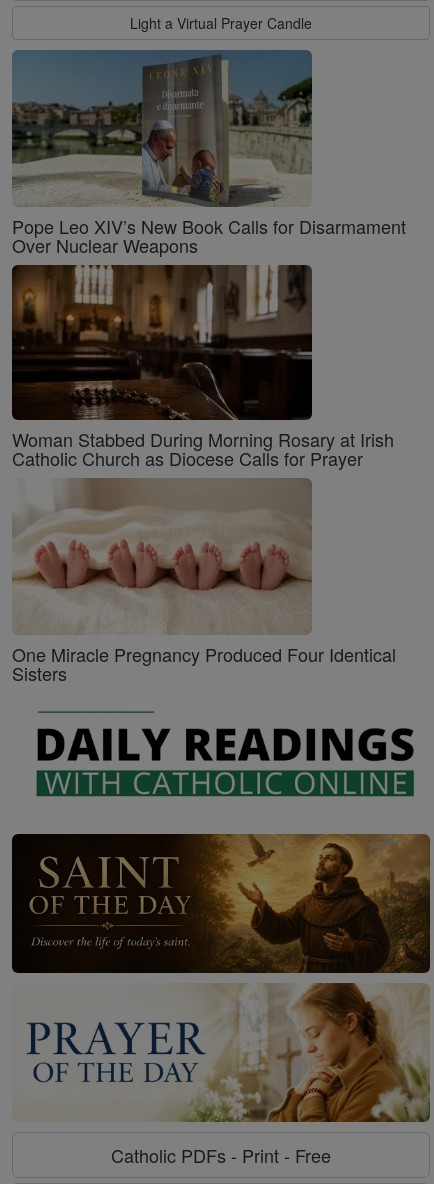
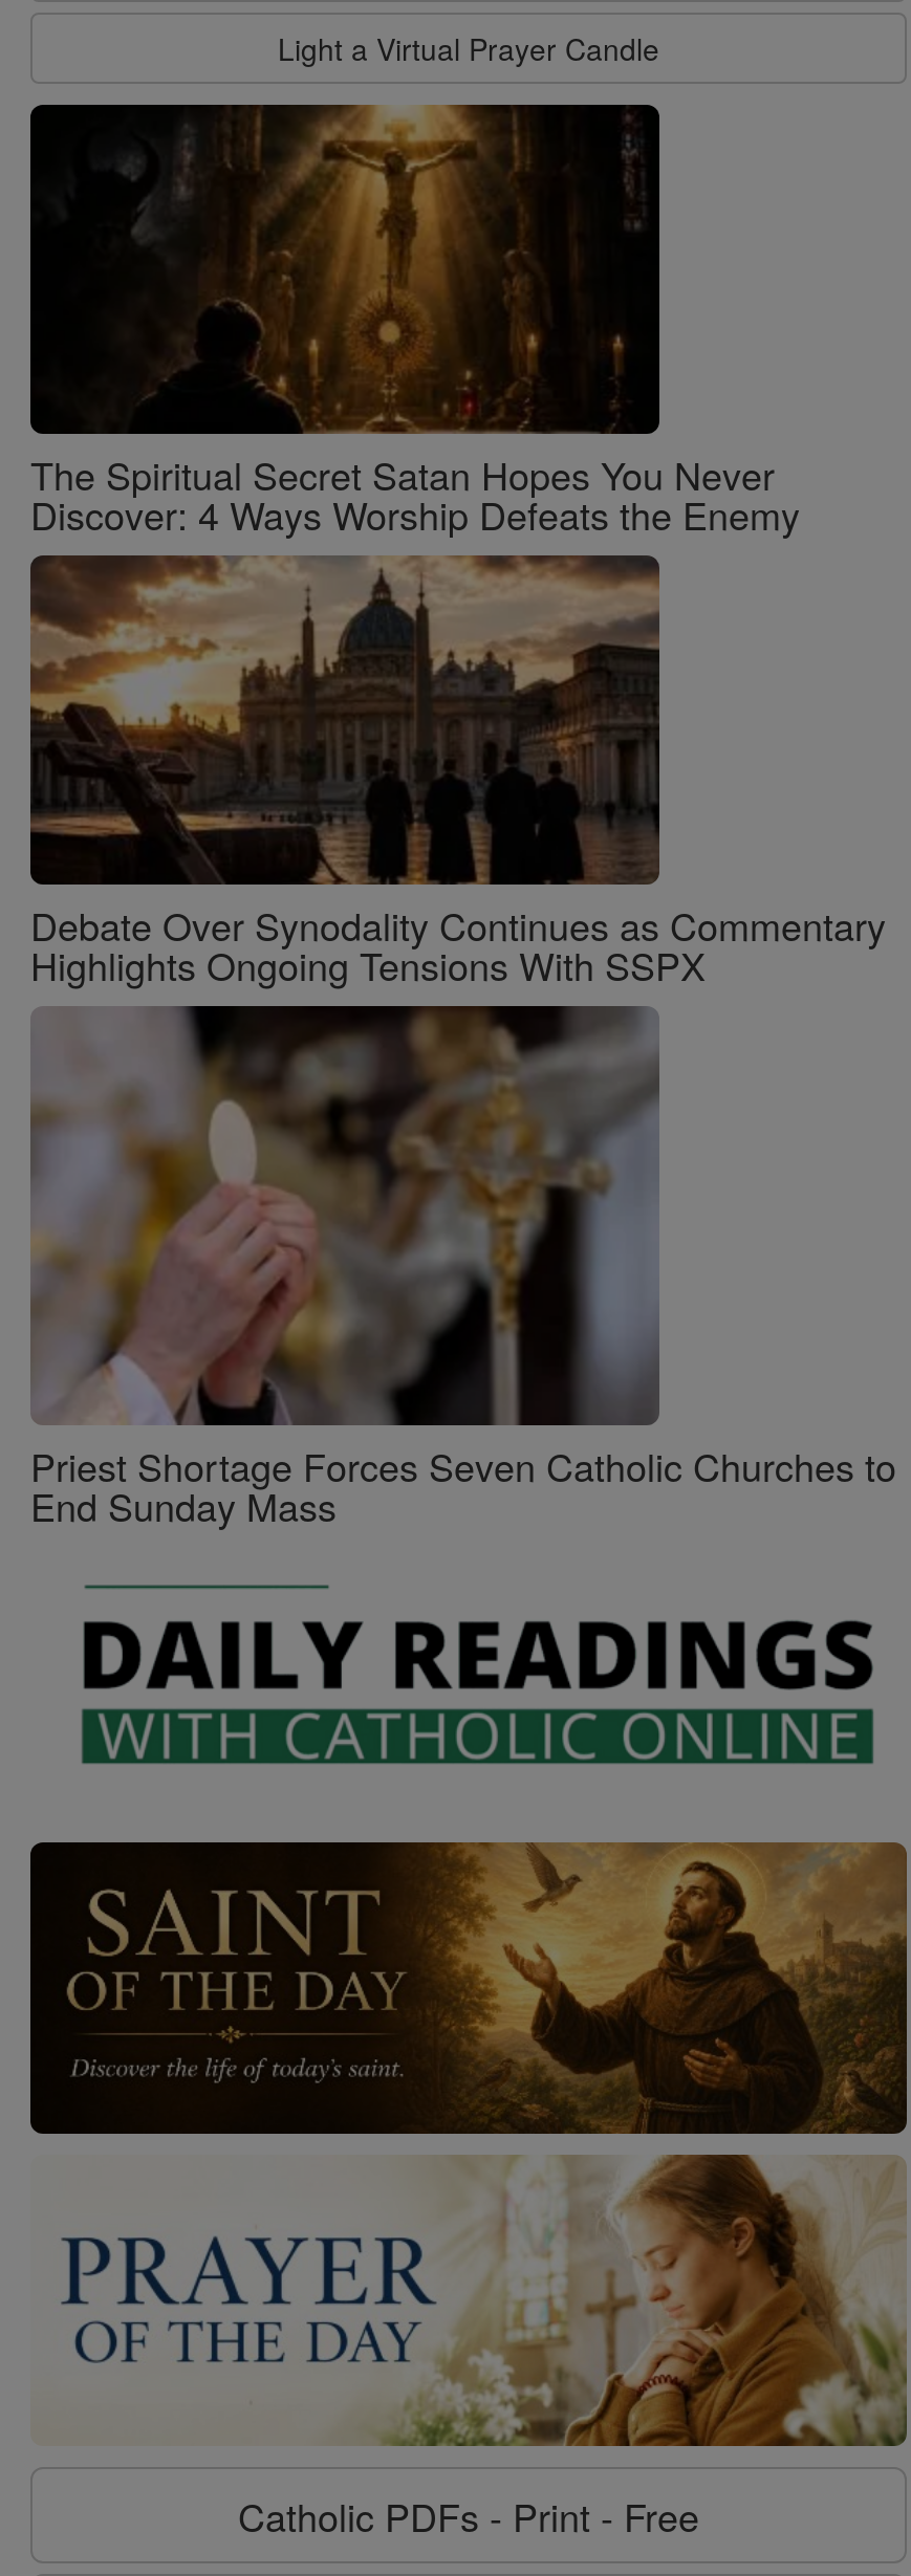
[11,49,313,160] [image] -> [28,103,661,430] [image]
[12,212,406,257] Pope Leo XIV’s New Book Calls for Disarmament | Over Nuclear Weapons -> [30,445,800,540] The Spiritual Secret Satan Hopes You Never | Discover: 4 Ways Worship Defeats the Enemy
[12,265,312,375] [image] -> [28,610,661,876] [image]
[12,425,394,470] Woman Stabbed During Morning Rosary at Irish | Catholic Church as Diocese Calls for Prayer -> [30,896,886,990] Debate Over Synodality Continues as Commentary | Highlights Ongoing Tensions With SSPX
[13,480,312,633] [image] -> [30,1096,657,1327] [image]
[12,640,396,685] One Miracle Pregnancy Produced Four Identical | Sisters -> [30,1437,896,1531] Priest Shortage Forces Seven Catholic Churches to | End Sunday Mass

